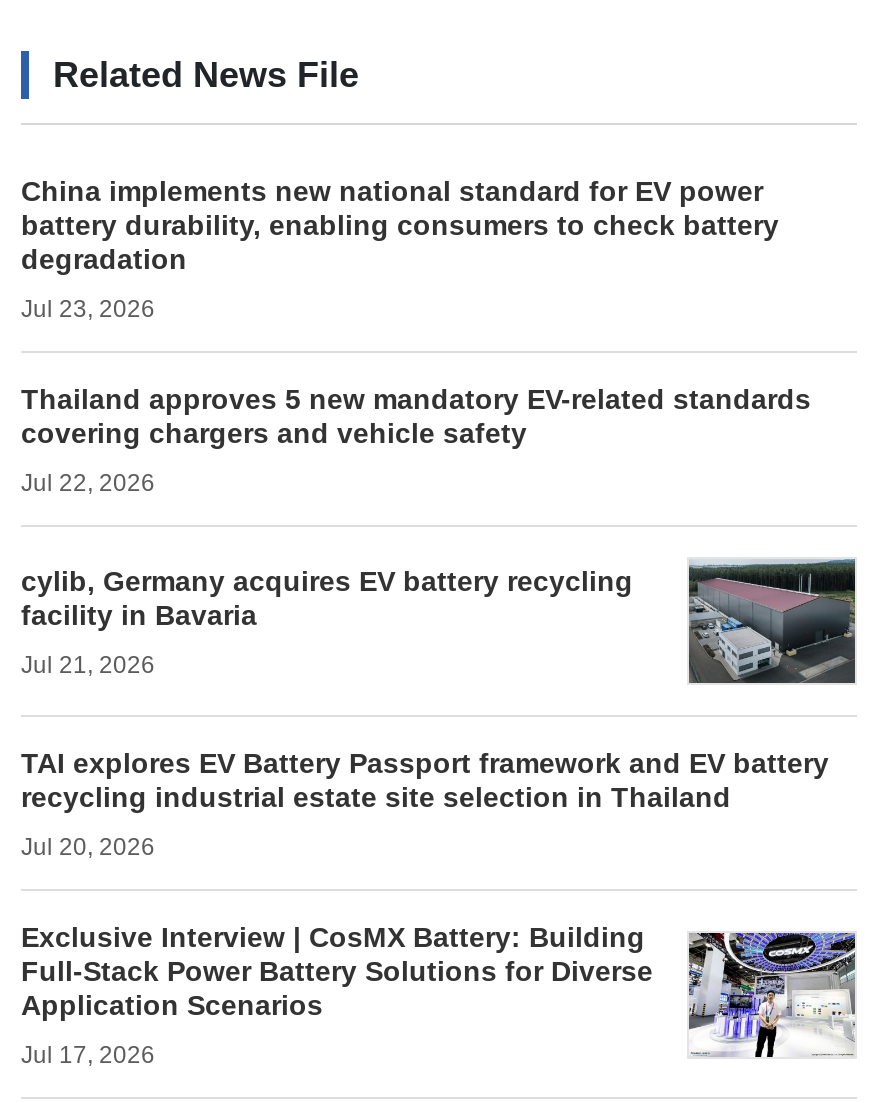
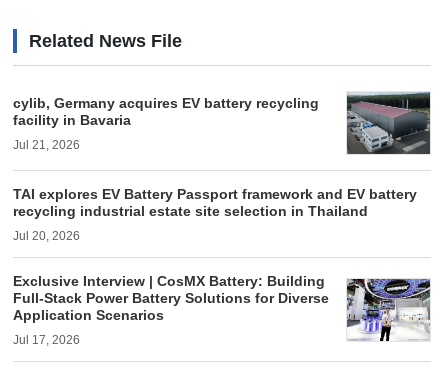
[21,175,811,497] China implements new national standard for EV power | battery durability, enabling consumers to check battery | degradation | Jul 23, 2026 | Thailand approves 5 new mandatory EV-related standards | covering chargers and vehicle safety | Jul 22, 2026 -> none

